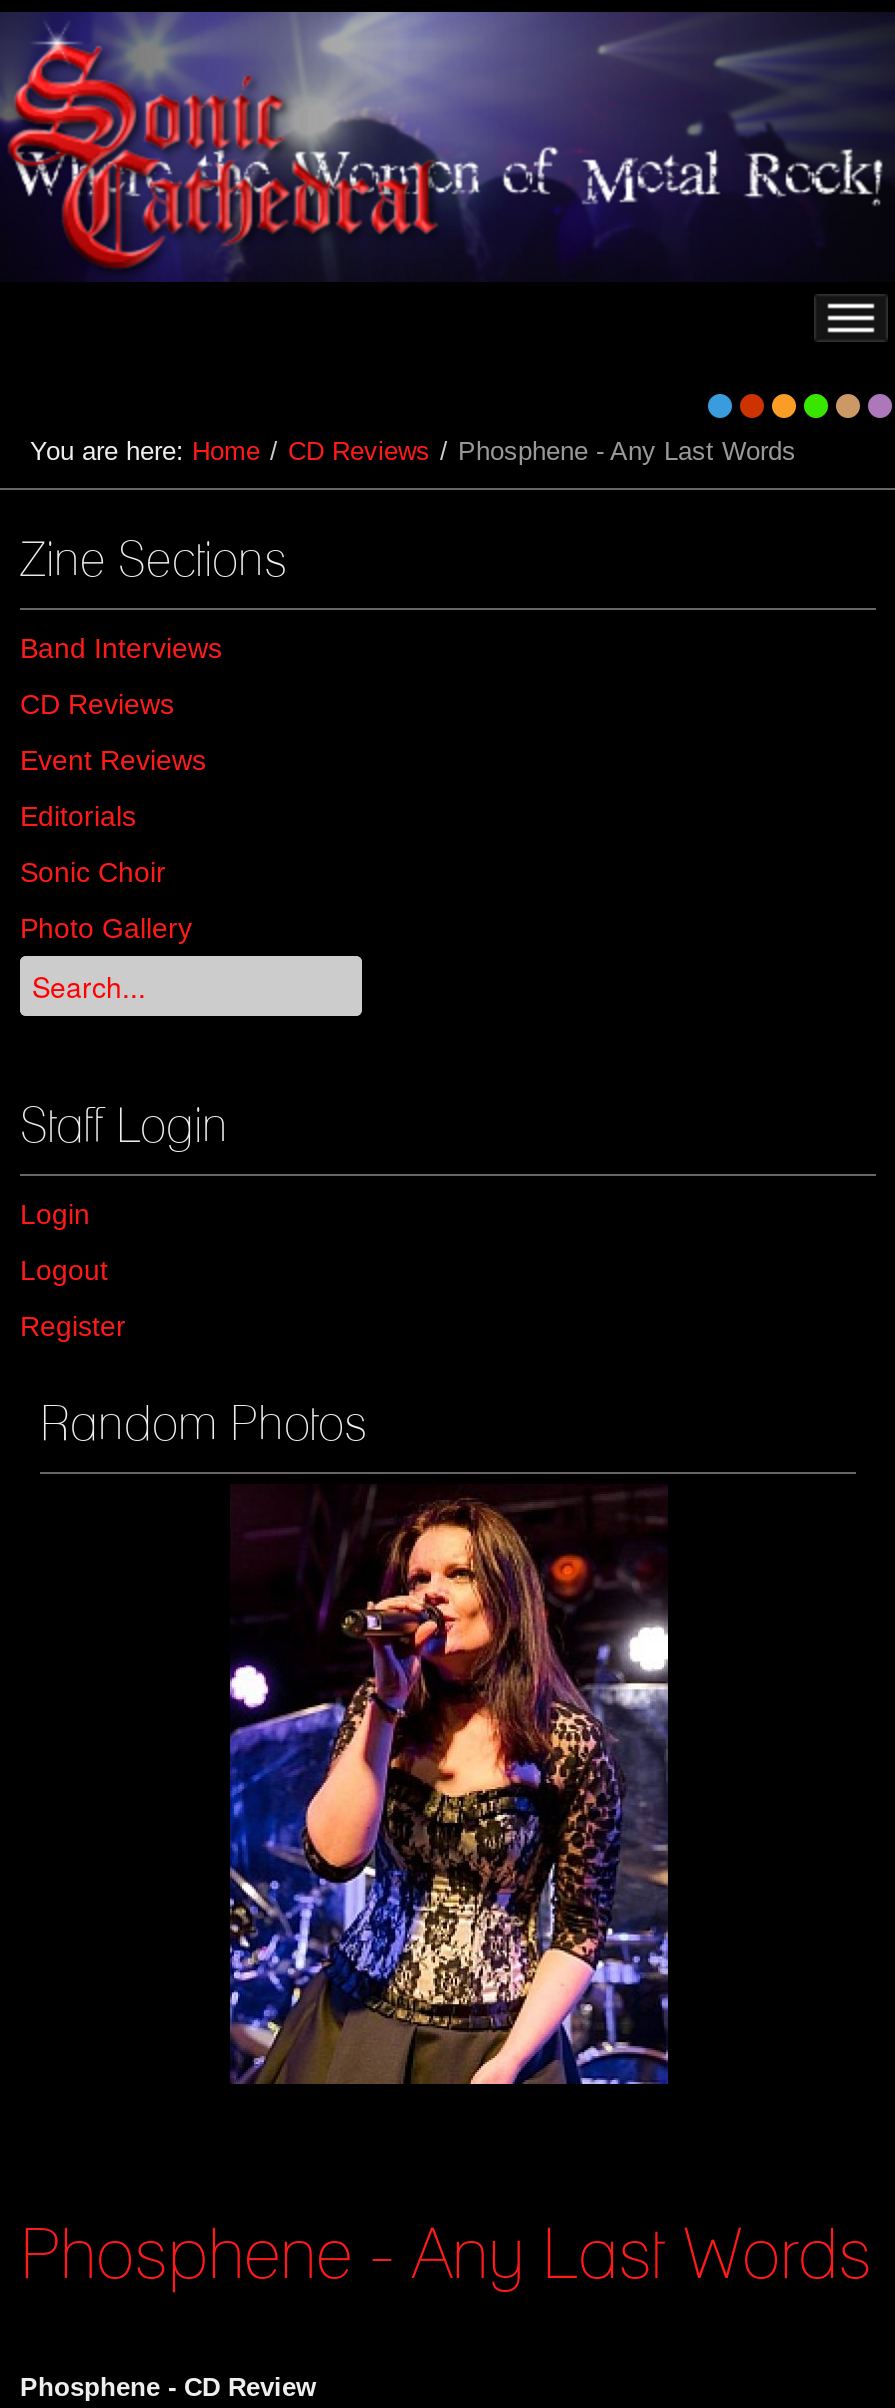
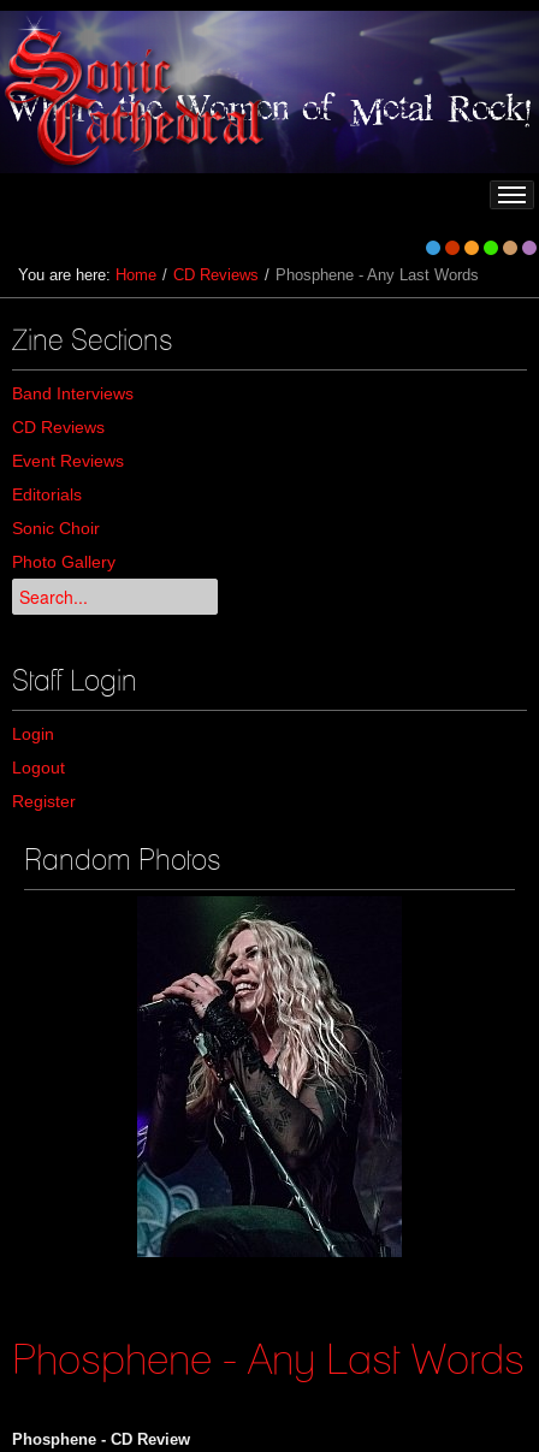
[228,1486,670,2086] [image] -> [136,896,402,1258] [image]

